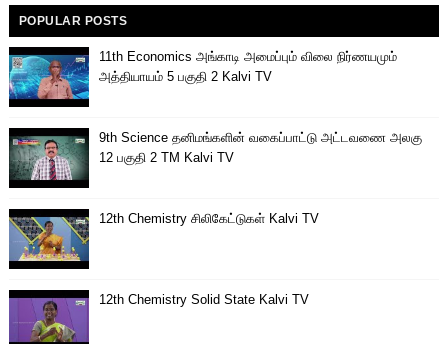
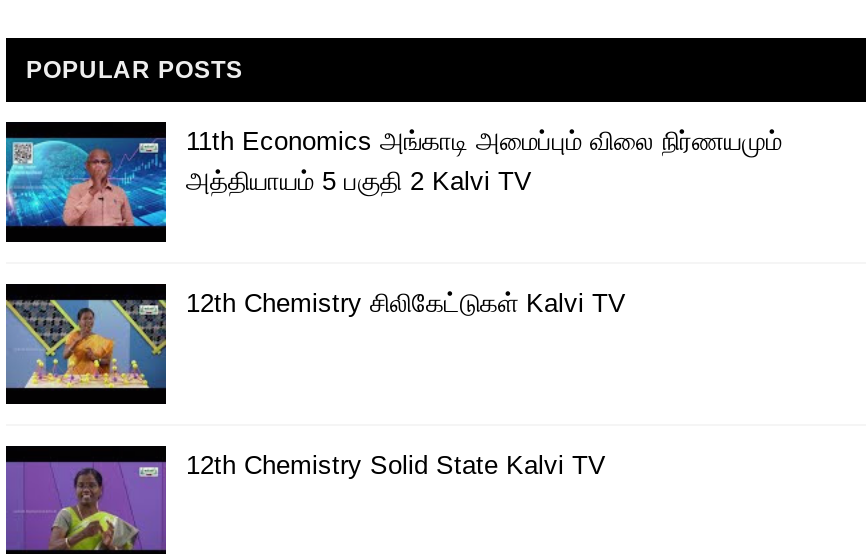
[8,130,422,180] [image] | 9th Science தனிமங்களின் வகைப்பாட்டு அட்டவணை அலகு | 12 பகுதி 2 TM Kalvi TV -> none

